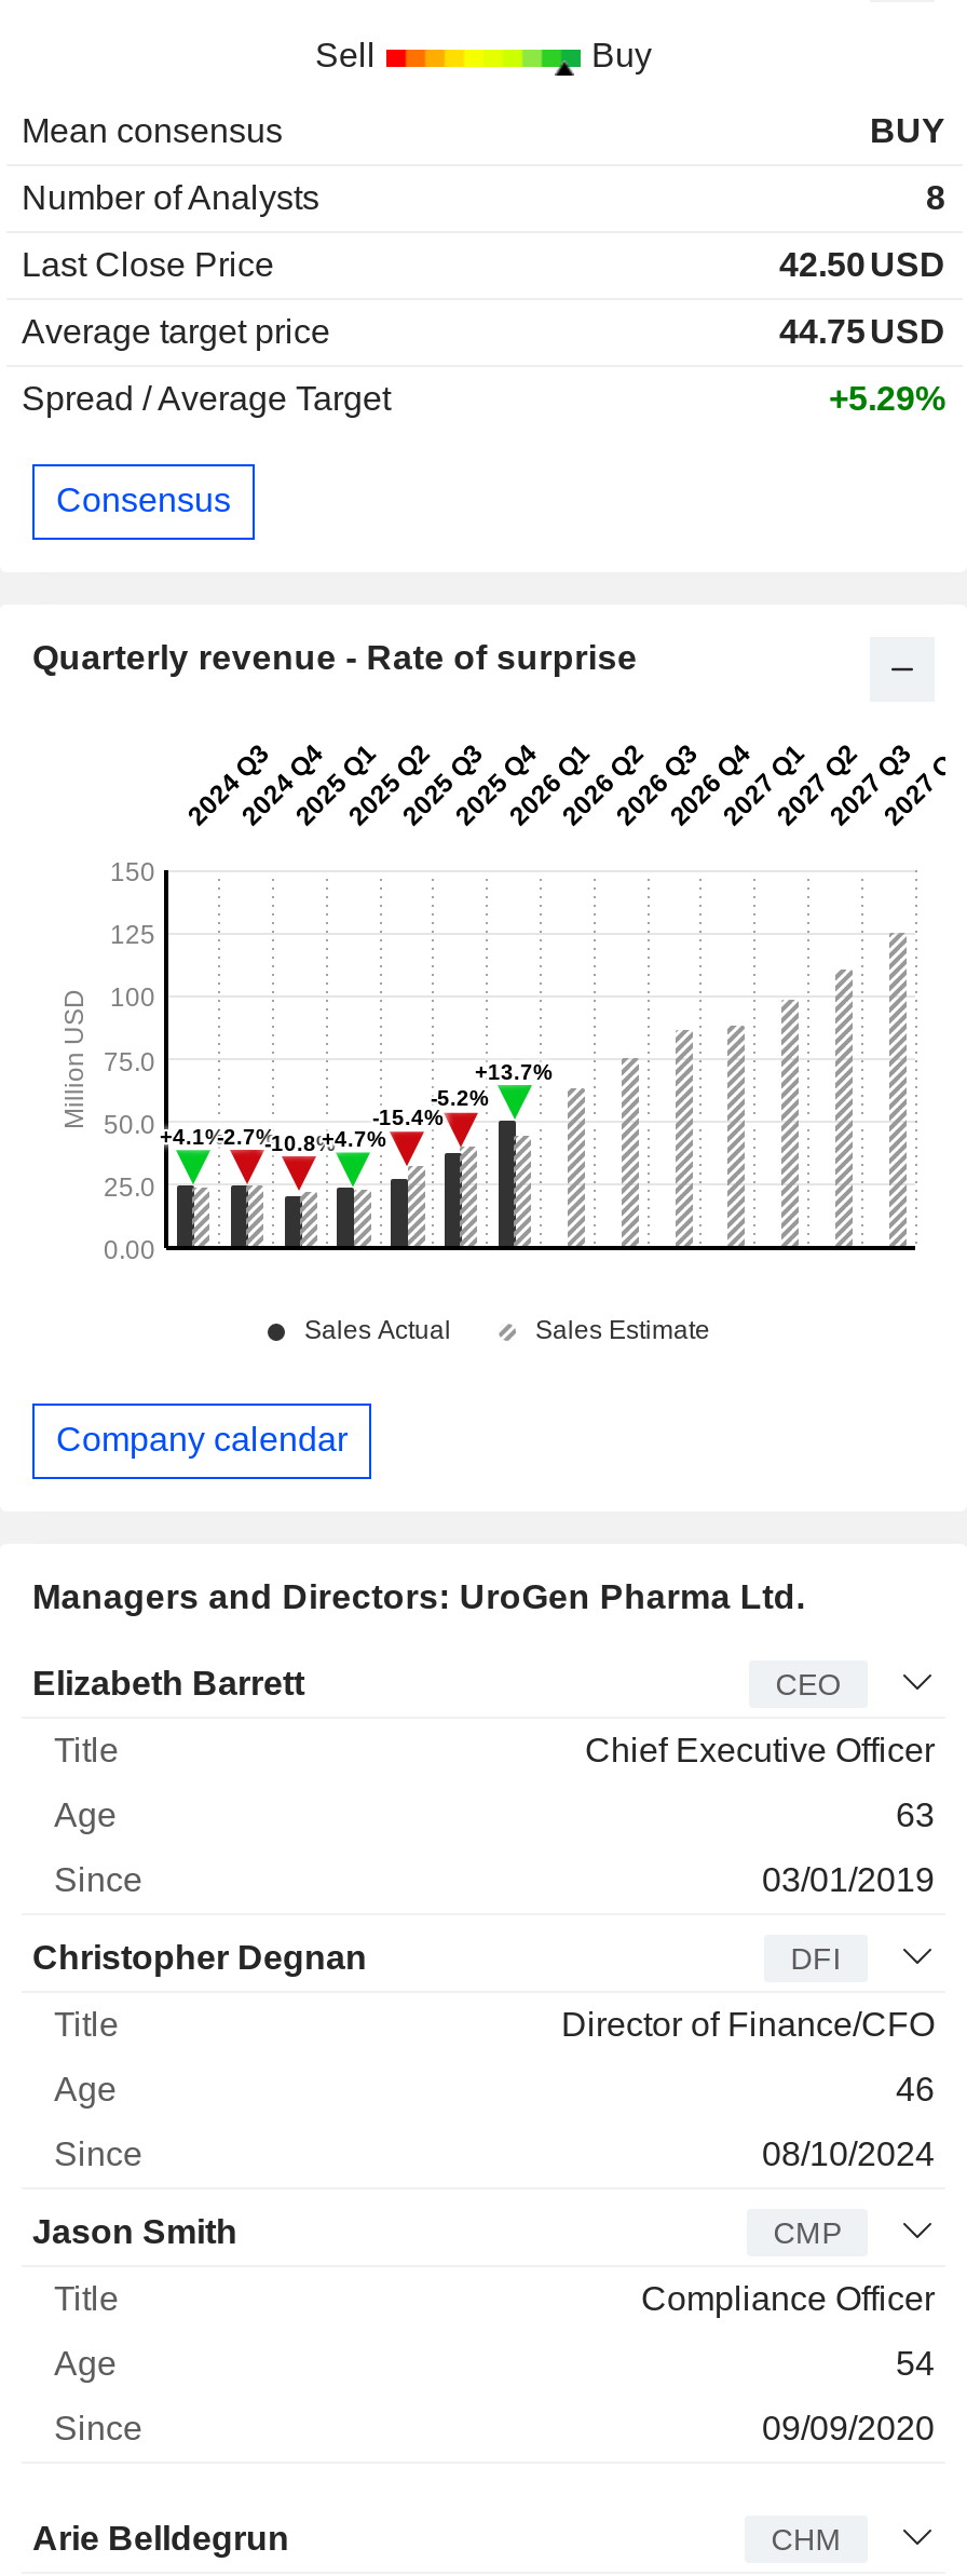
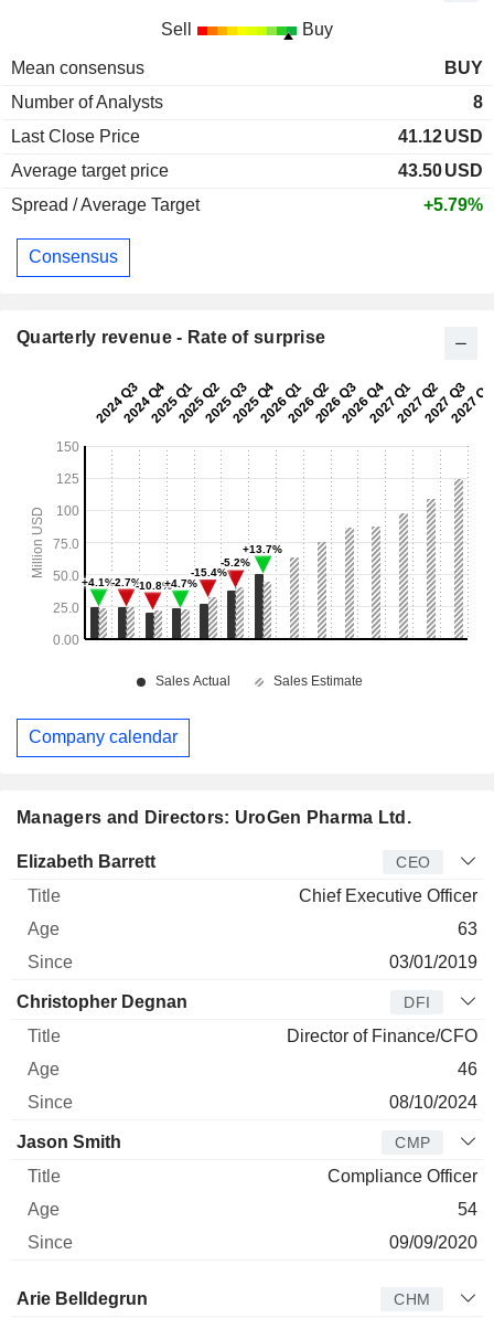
[779,245,945,282] 42.50 USD -> [398,126,483,145] 41.12 USD
[779,312,945,349] 44.75 USD -> [398,161,483,179] 43.50 USD
[829,379,945,416] +5.29% -> [423,195,483,214] +5.79%

